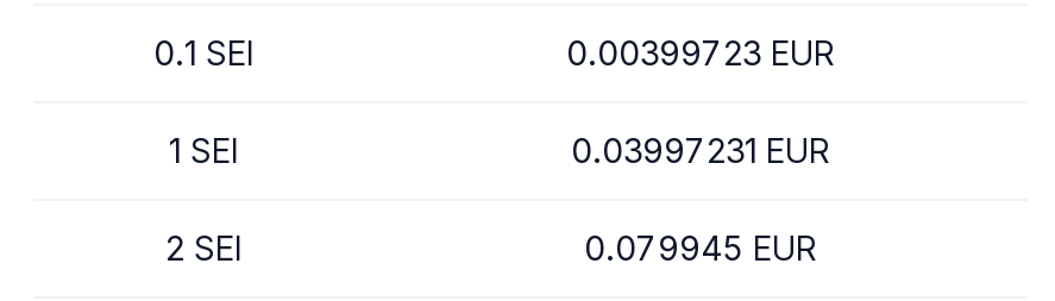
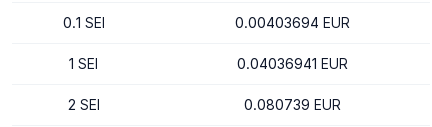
[566,32,835,73] 0.00399723 EUR -> [235,14,350,31] 0.00403694 EUR
[571,130,830,170] 0.03997231 EUR -> [237,55,348,72] 0.04036941 EUR
[584,227,817,268] 0.079945 EUR -> [244,96,341,113] 0.080739 EUR

